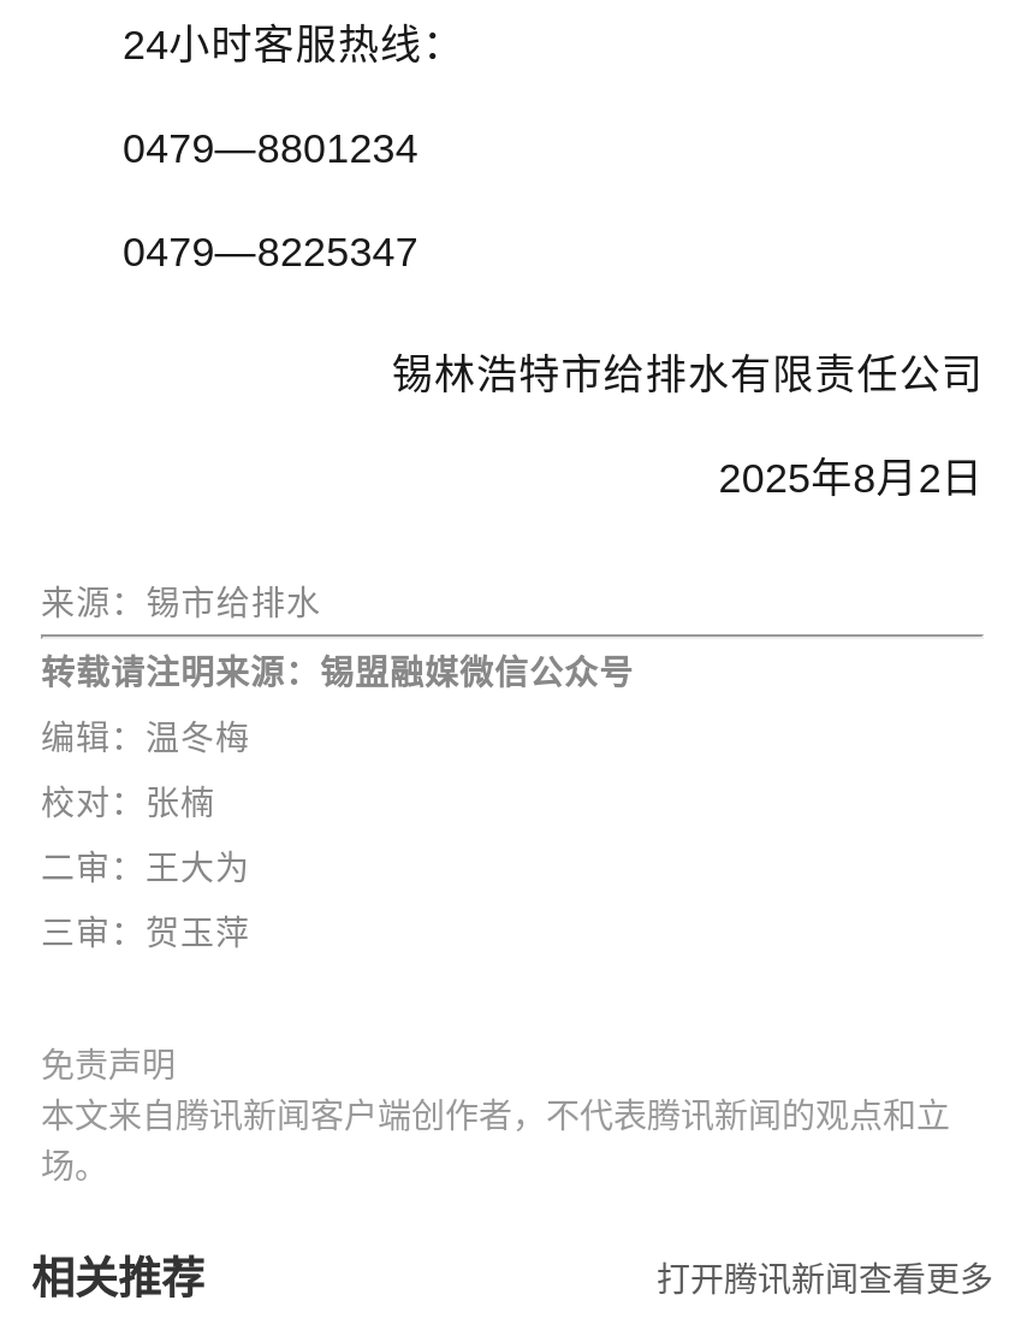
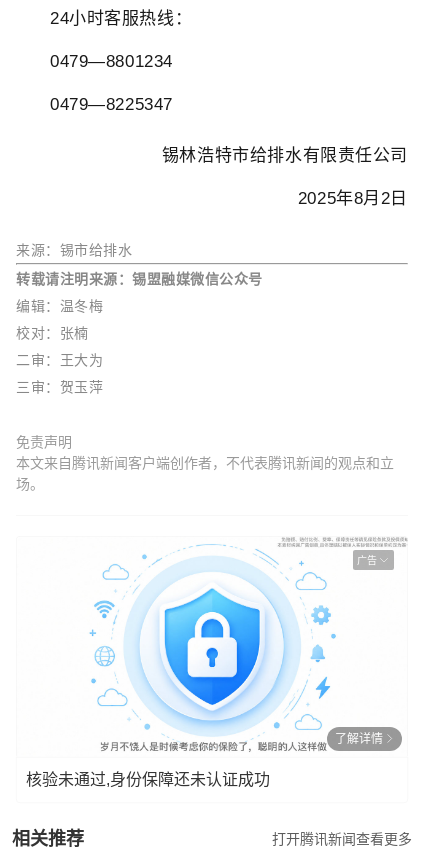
none -> [26,731,383,787] 了解详情 | 核验未通过,身份保障还未认证成功
none -> [89,538,407,752] [image] | 广告

